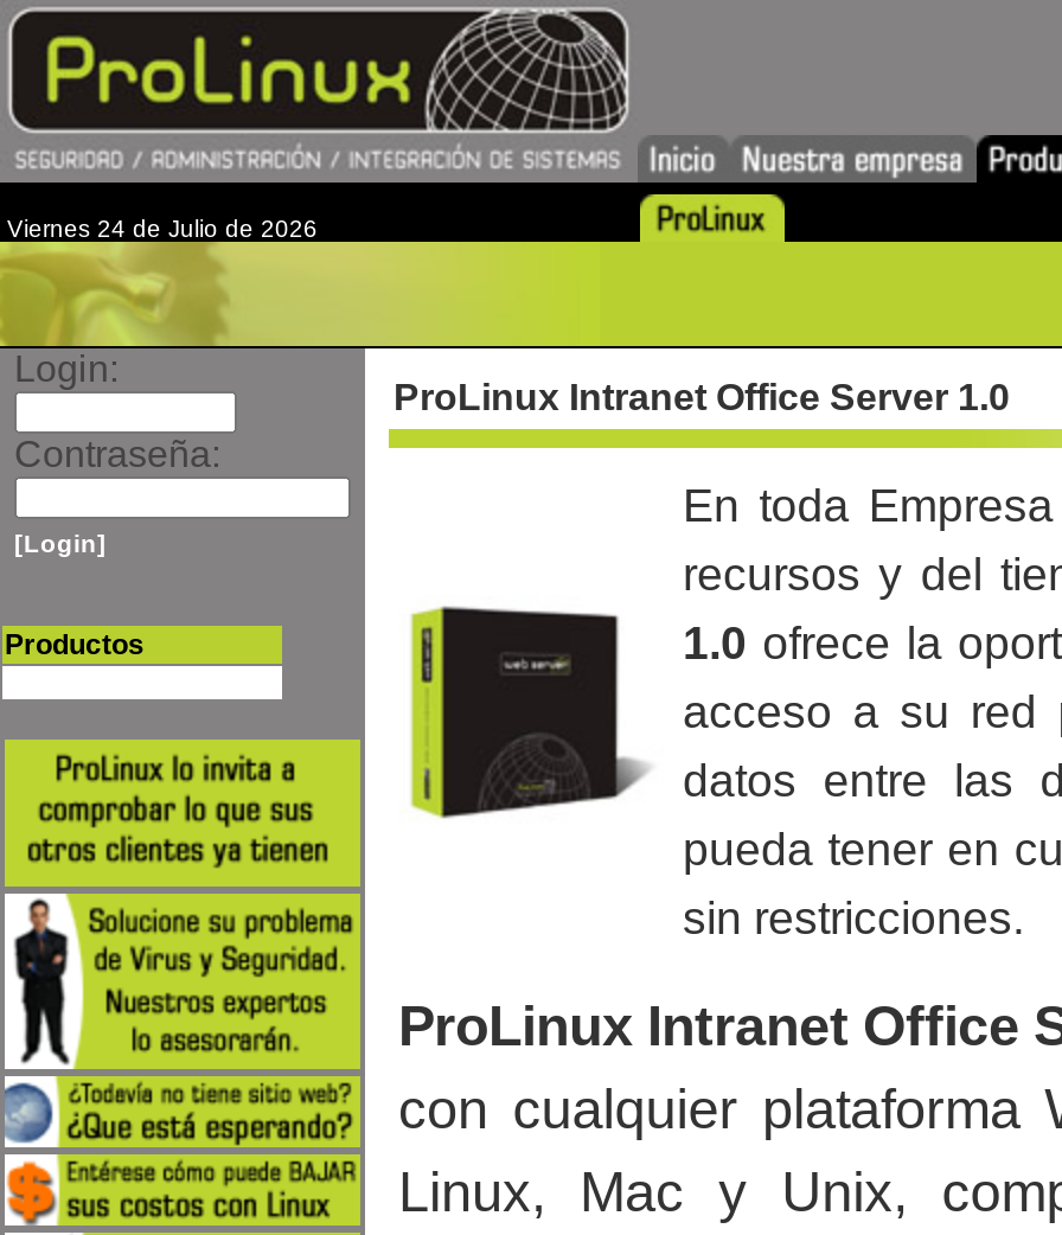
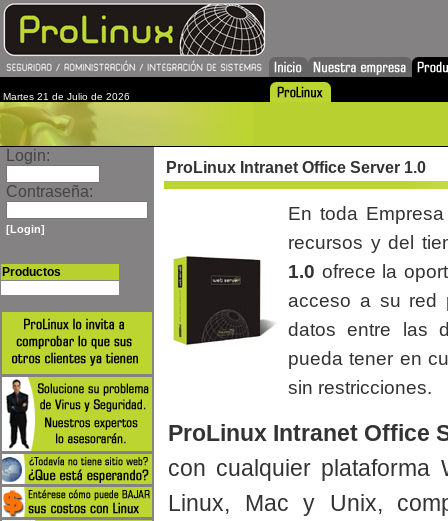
[0,216,332,242] Viernes 24 de Julio de 2026 -> [0,91,136,102] Martes 21 de Julio de 2026

